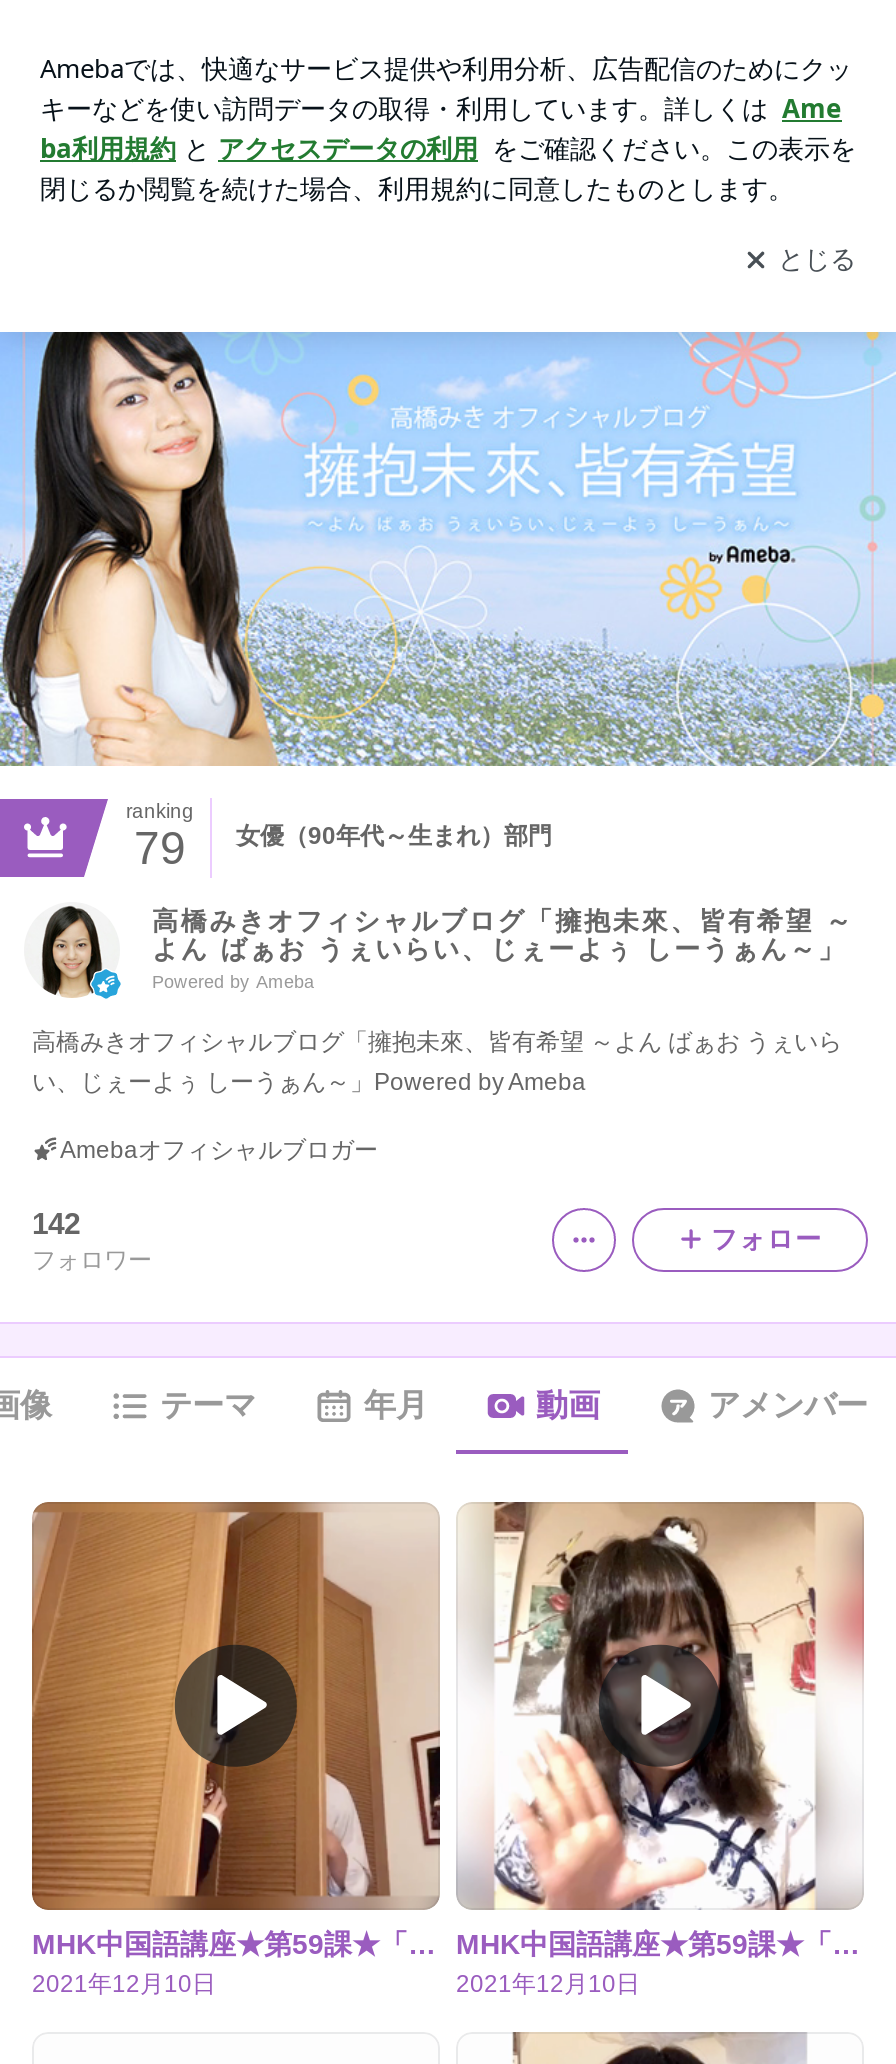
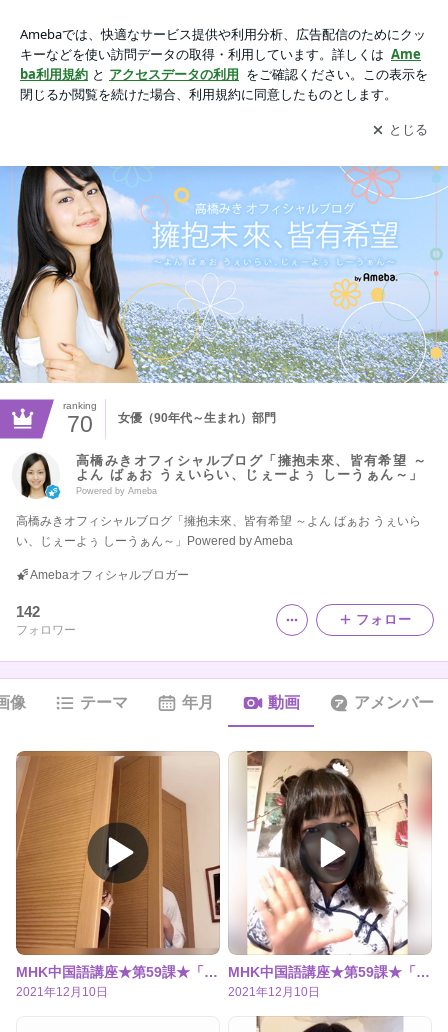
[134,822,552,874] 79 女優（90年代～生まれ）部門 -> [67,411,276,437] 70 女優（90年代～生まれ）部門

